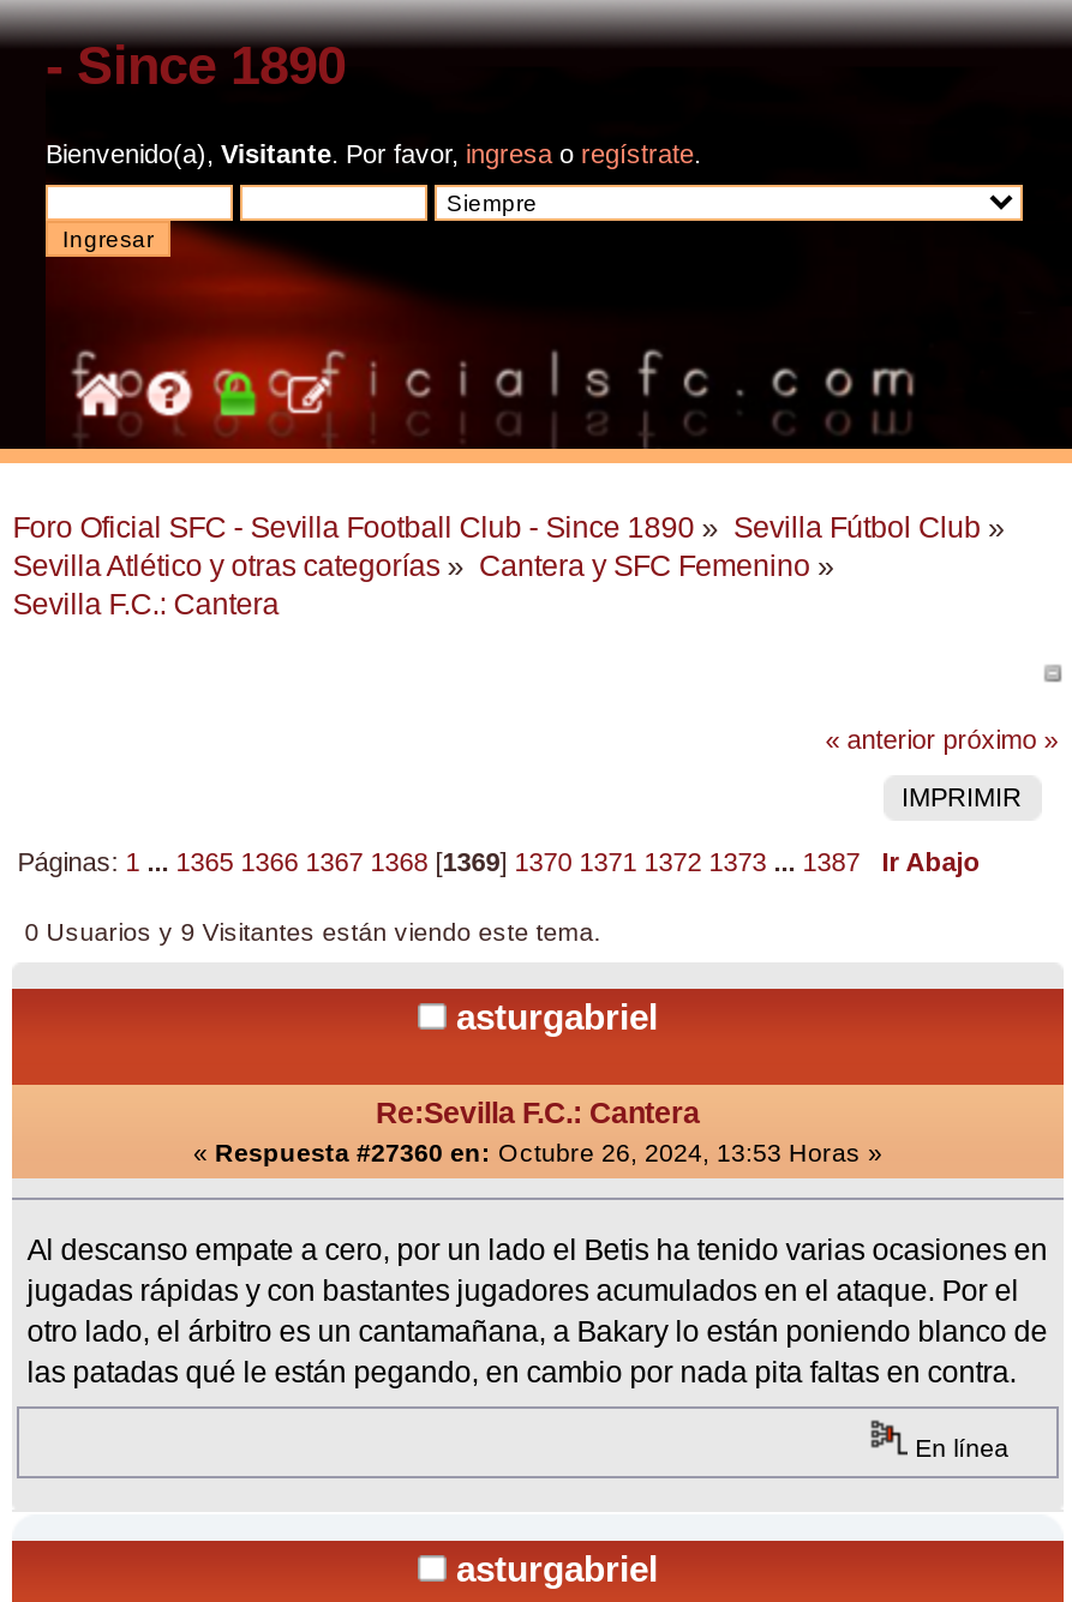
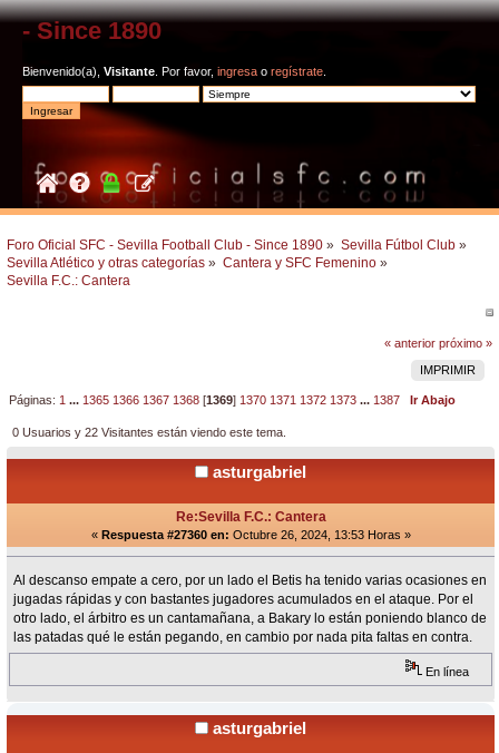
[25,916,601,945] 0 Usuarios y 9 Visitantes están viendo este tema. -> [13,425,287,438] 0 Usuarios y 22 Visitantes están viendo este tema.

